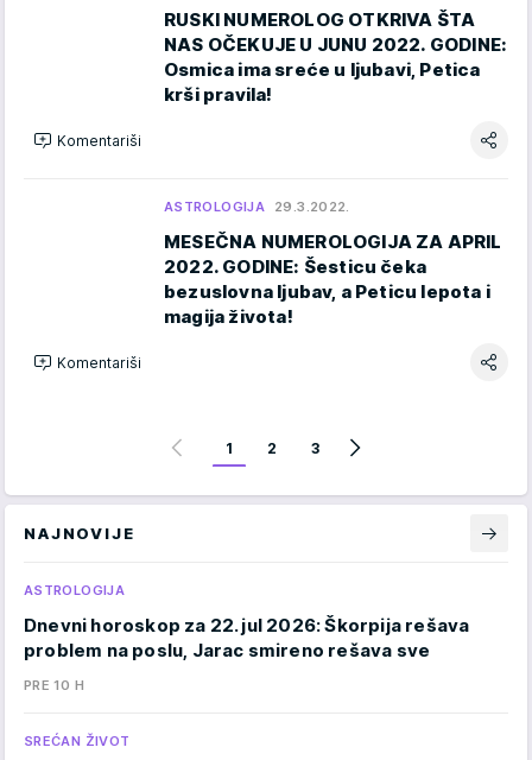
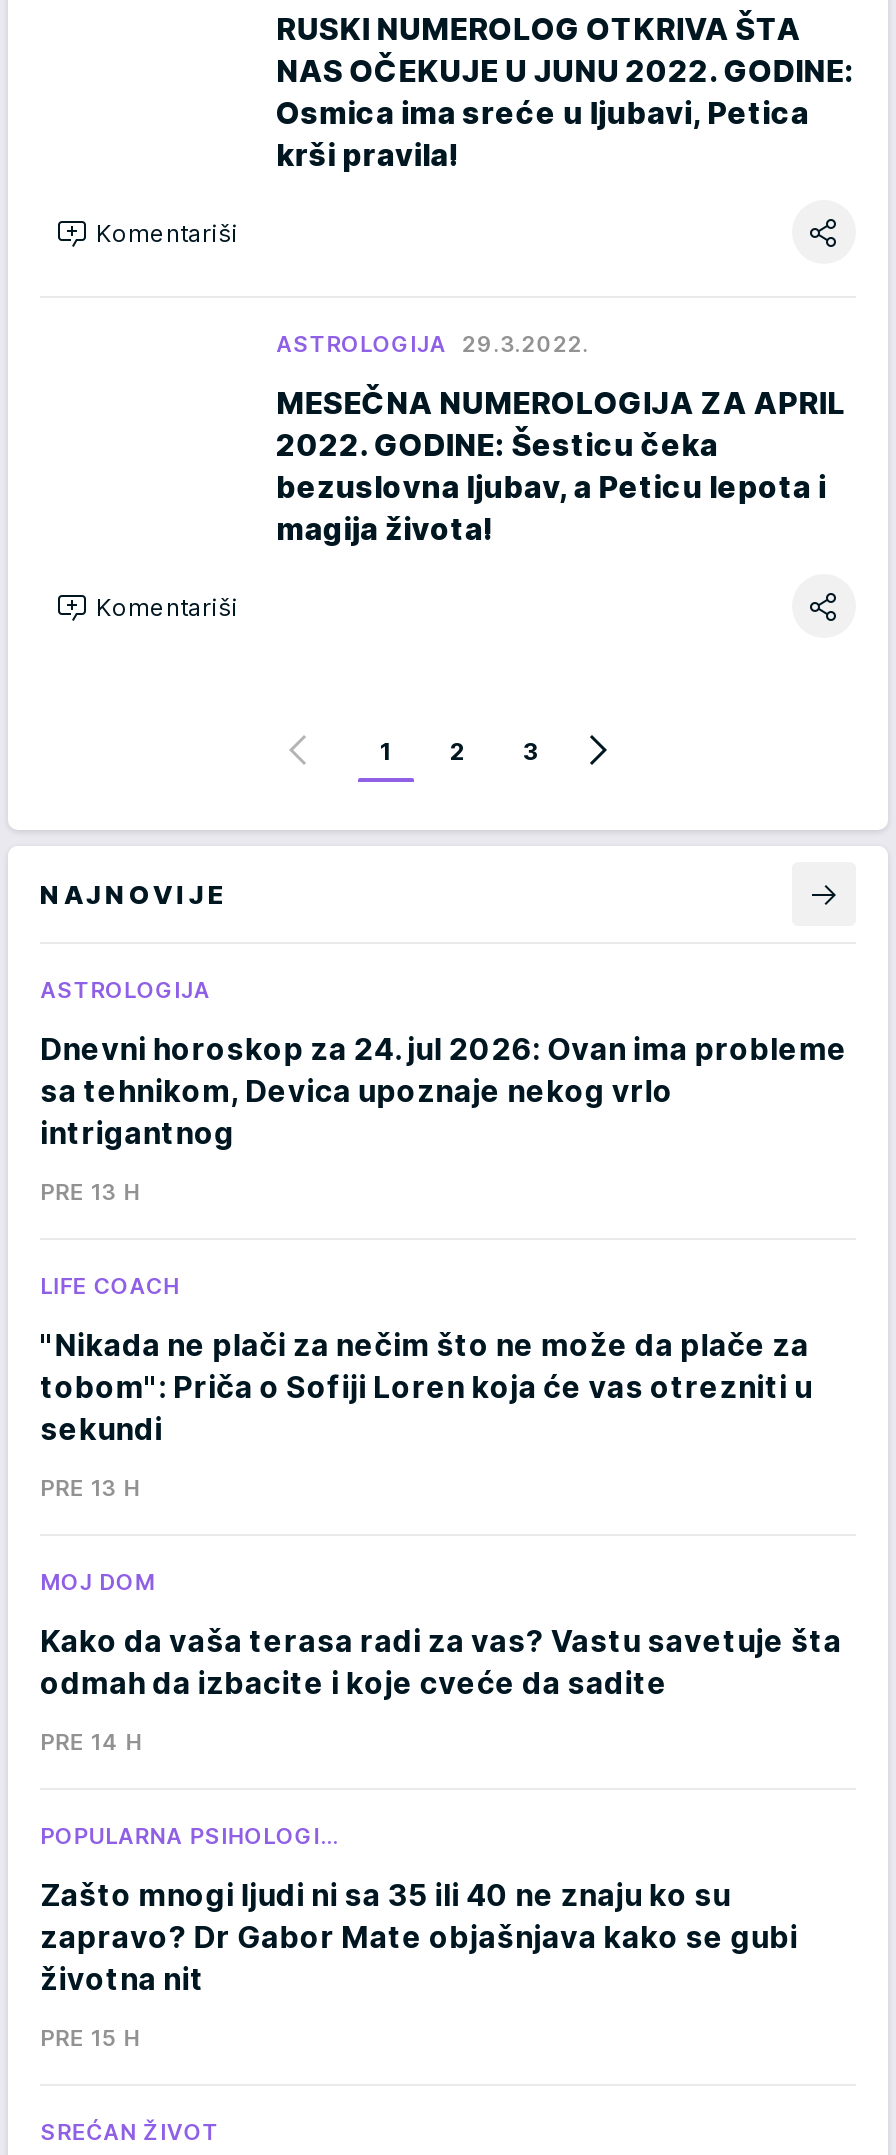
[24,614,470,693] Dnevni horoskop za 22. jul 2026: Škorpija rešava | problem na poslu, Jarac smireno rešava sve | PRE 10 H -> [40,1030,848,2052] Dnevni horoskop za 24. jul 2026: Ovan ima probleme | sa tehnikom, Devica upoznaje nekog vrlo | intrigantnog | PRE 13 H | LIFE COACH | "Nikada ne plači za nečim što ne može da plače za | tobom": Priča o Sofiji Loren koja će vas otrezniti u | sekundi | PRE 13 H | MOJ DOM | Kako da vaša terasa radi za vas? Vastu savetuje šta | odmah da izbacite i koje cveće da sadite | PRE 14 H | POPULARNA PSIHOLOGI… | Zašto mnogi ljudi ni sa 35 ili 40 ne znaju ko su | zapravo? Dr Gabor Mate objašnjava kako se gubi | životna nit | PRE 15 H

